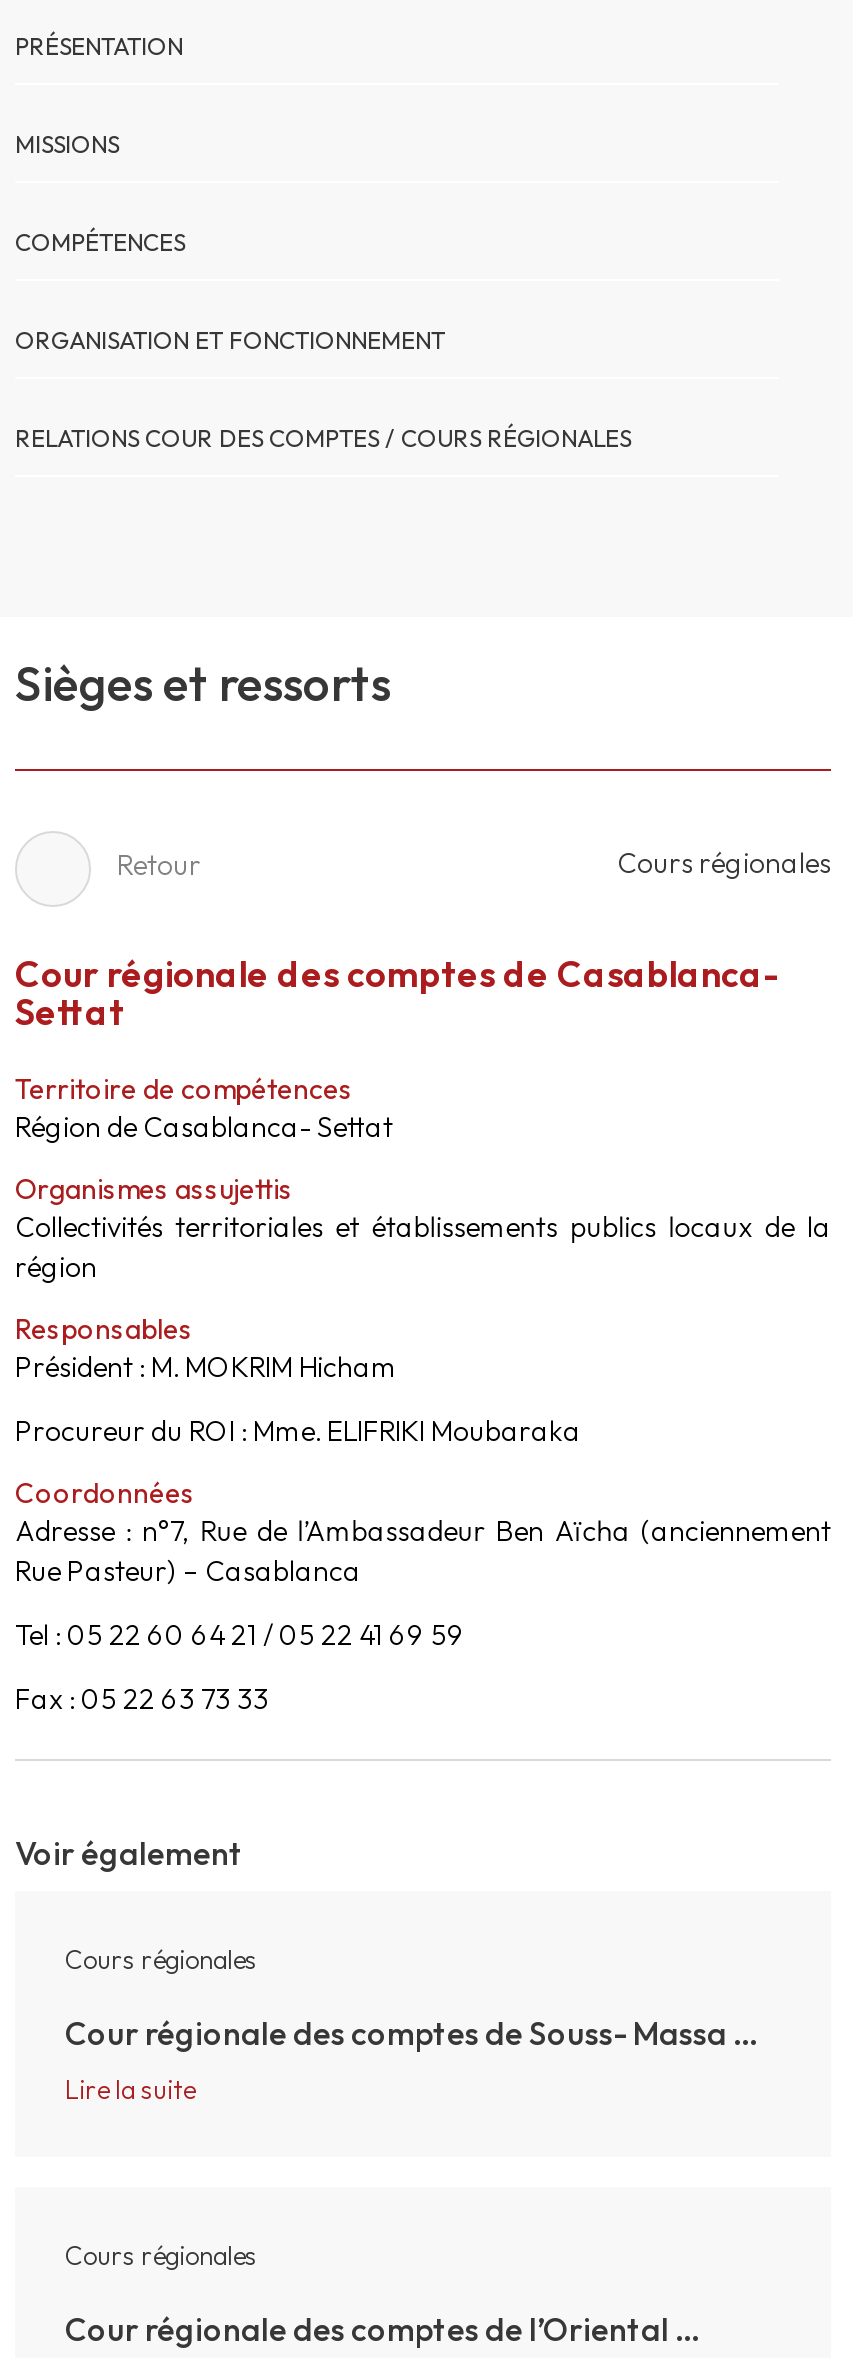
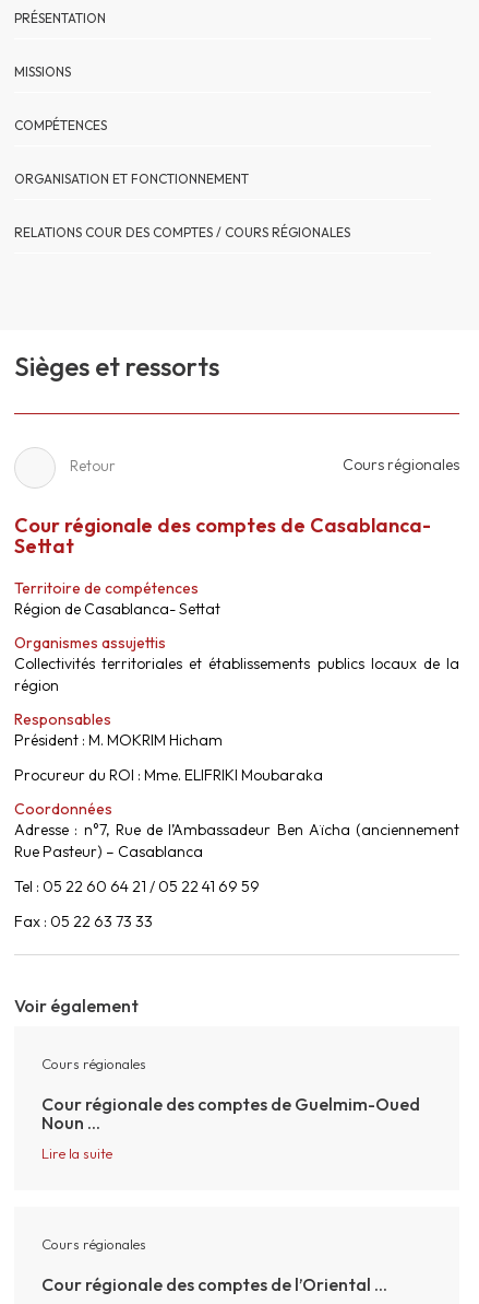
[65,2013,757,2053] Cour régionale des comptes de Souss- Massa ... -> [41,1093,420,1133] Cour régionale des comptes de Guelmim-Oued | Noun ...

